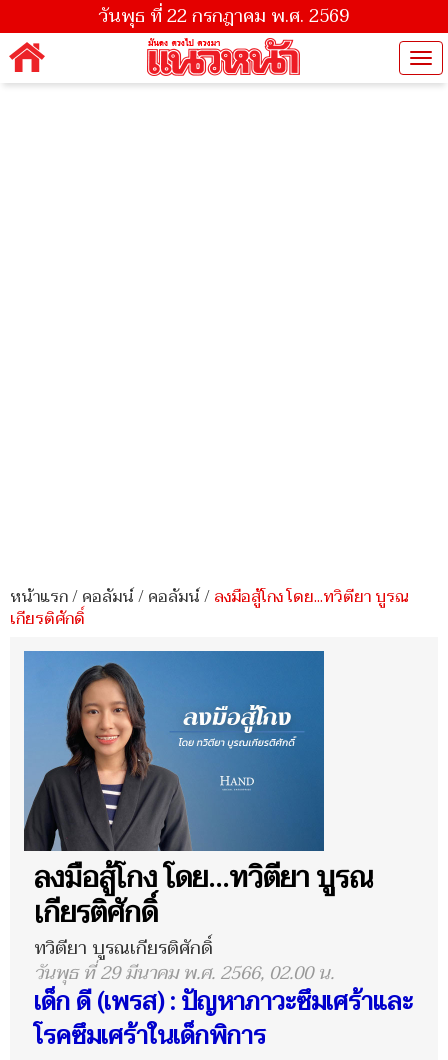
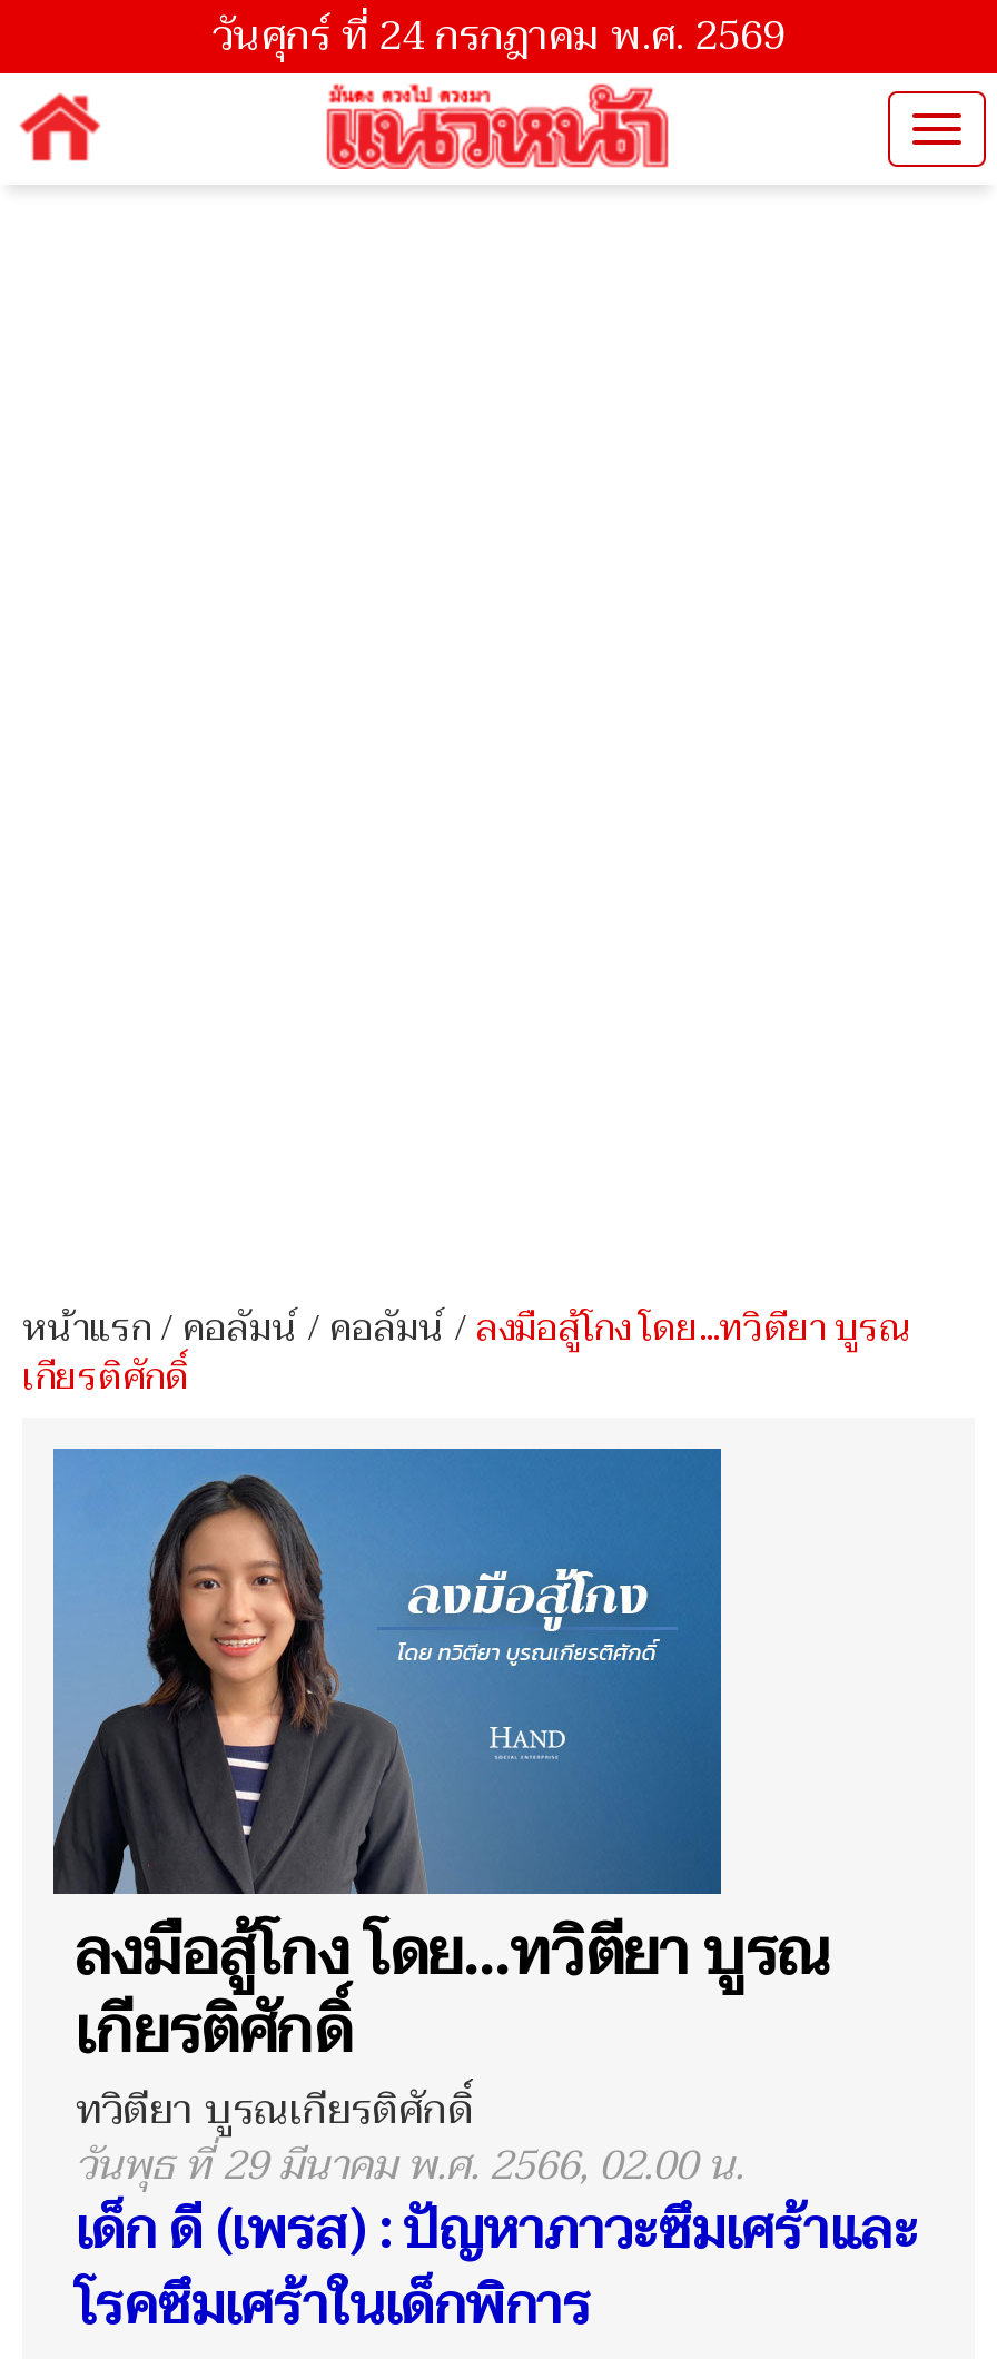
[99,1,349,32] วันพุธ ที่ 22 กรกฎาคม พ.ศ. 2569 -> [213,2,784,71] วันศุกร์ ที่ 24 กรกฎาคม พ.ศ. 2569

